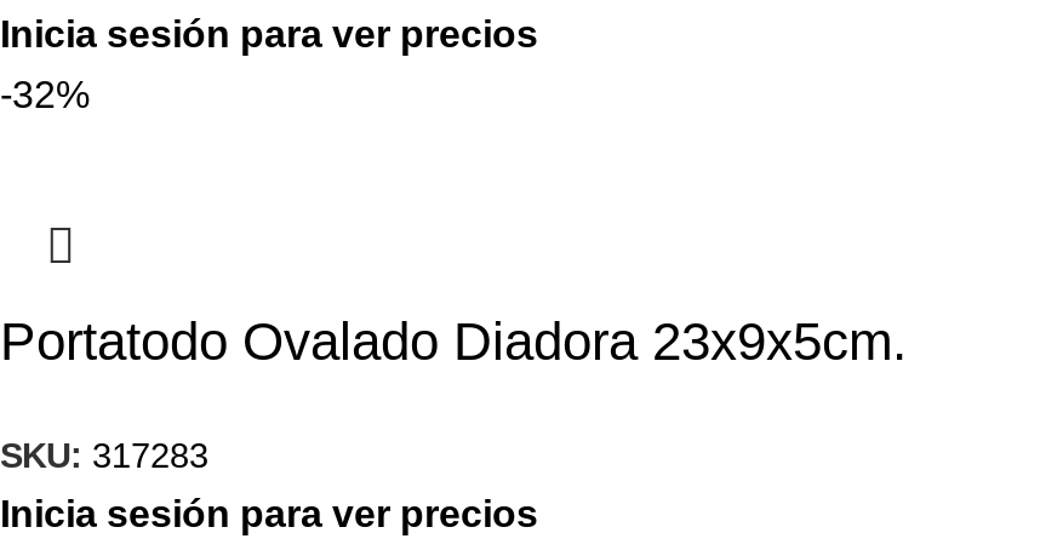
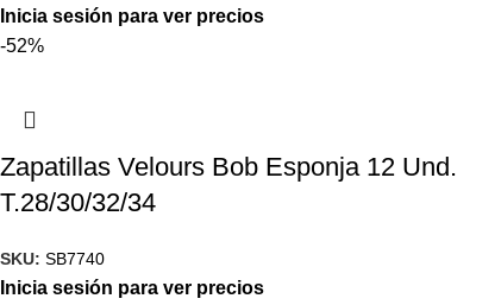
[0,74,90,115] -32% -> [0,36,44,56] -52%
[0,311,907,372] Portatodo Ovalado Diadora 23x9x5cm. -> [0,152,457,218] Zapatillas Velours Bob Esponja 12 Und. | T.28/30/32/34
[0,437,208,475] SKU: 317283 -> [0,249,105,268] SKU: SB7740

